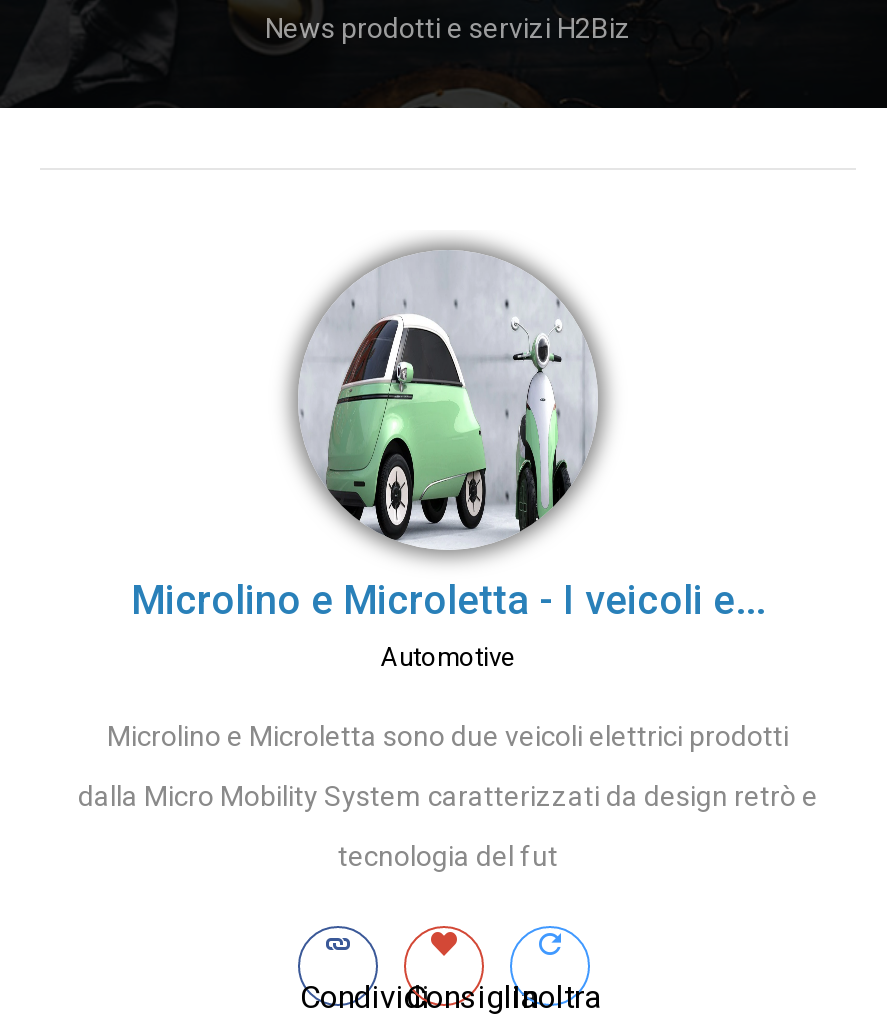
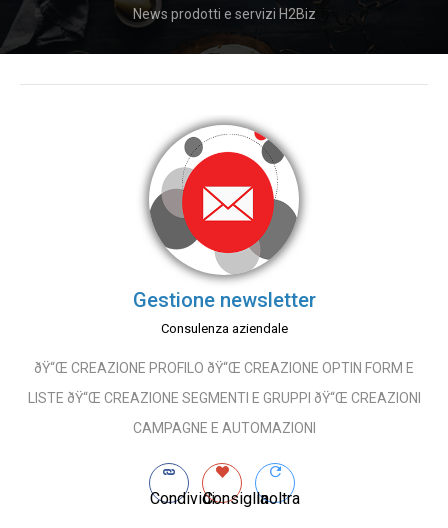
[131,252,765,672] [image] | Microlino e Microletta - I veicoli e... | Automotive -> [132,125,315,336] [image] | Gestione newsletter | Consulenza aziendale
[107,720,789,752] Microlino e Microletta sono due veicoli elettrici prodotti -> [34,360,414,376] ðŸ“Œ CREAZIONE PROFILO ðŸ“Œ CREAZIONE OPTIN FORM E
[78,780,818,812] dalla Micro Mobility System caratterizzati da design retrò e -> [27,390,420,406] LISTE ðŸ“Œ CREAZIONE SEGMENTI E GRUPPI ðŸ“Œ CREAZIONI
[338,840,558,872] tecnologia del fut -> [132,420,315,436] CAMPAGNE E AUTOMAZIONI

